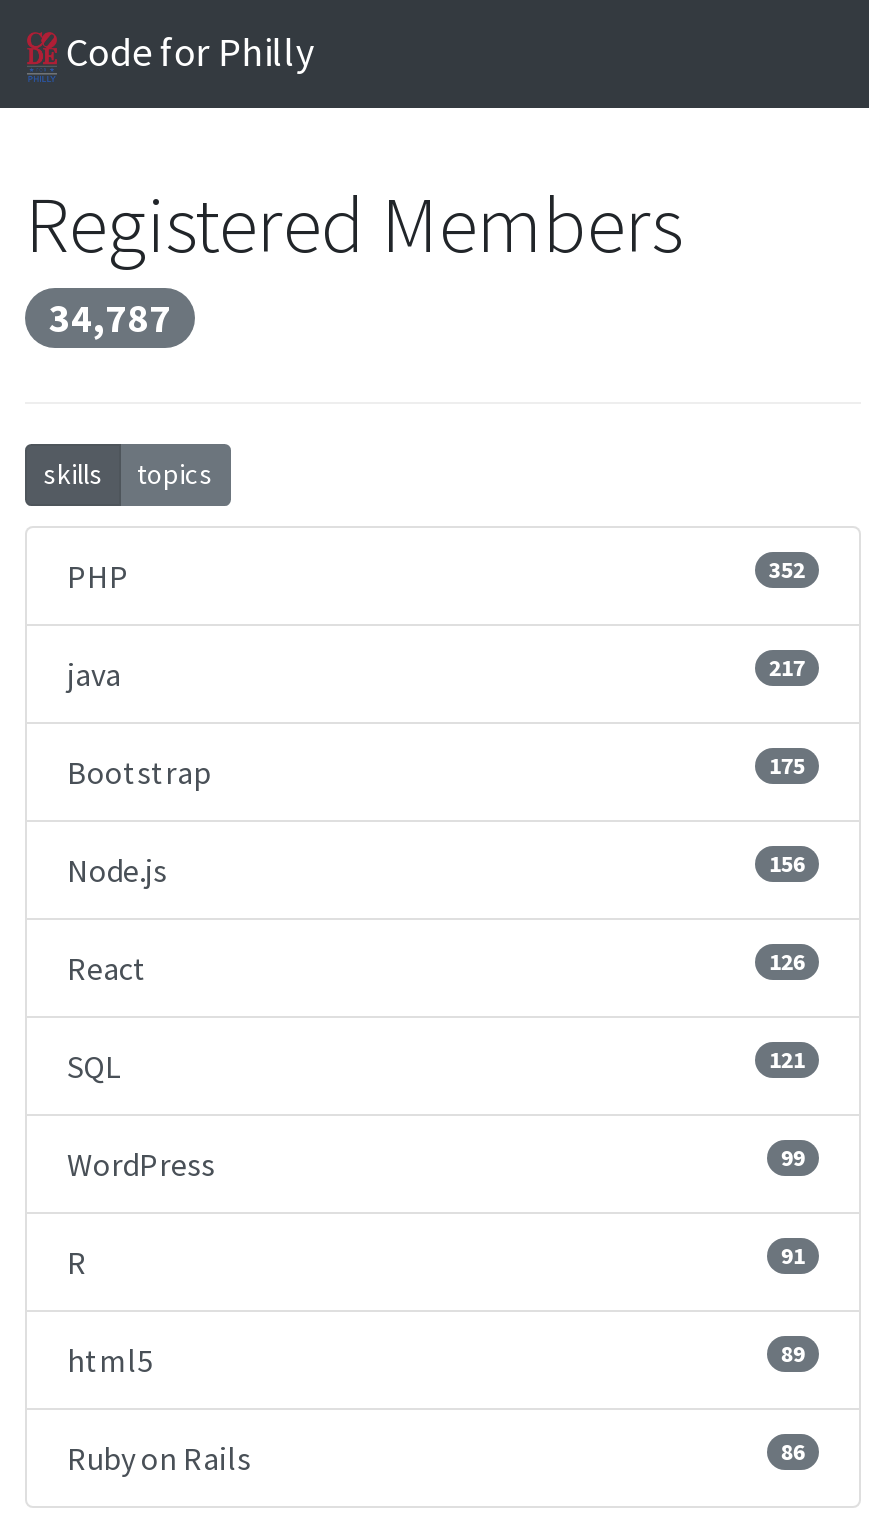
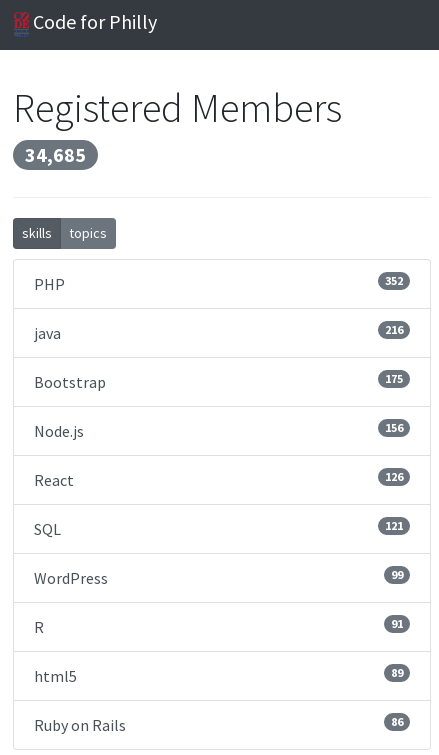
[49,293,171,343] 34,787 -> [25,142,86,167] 34,685
[769,652,805,682] 217 -> [385,322,403,337] 216

